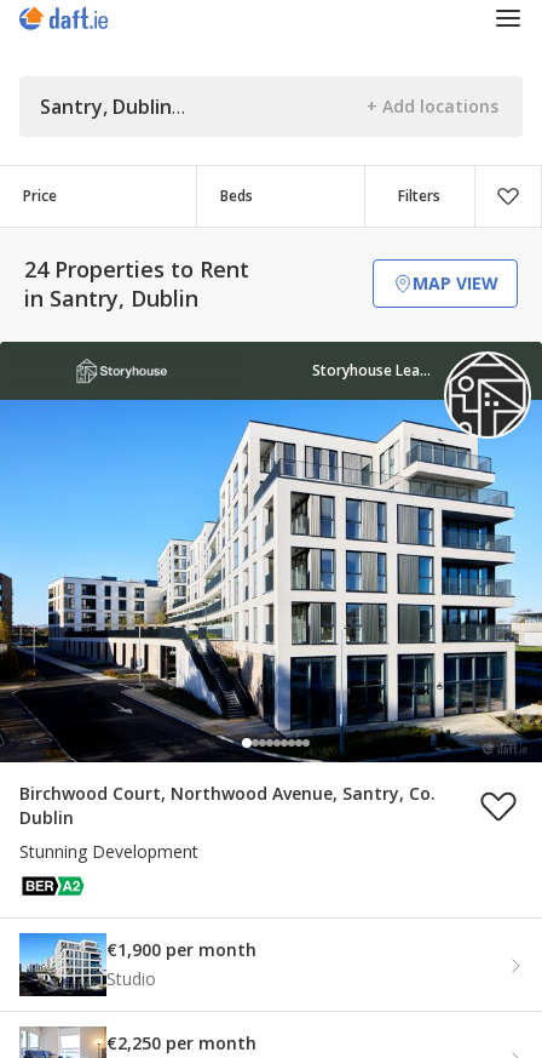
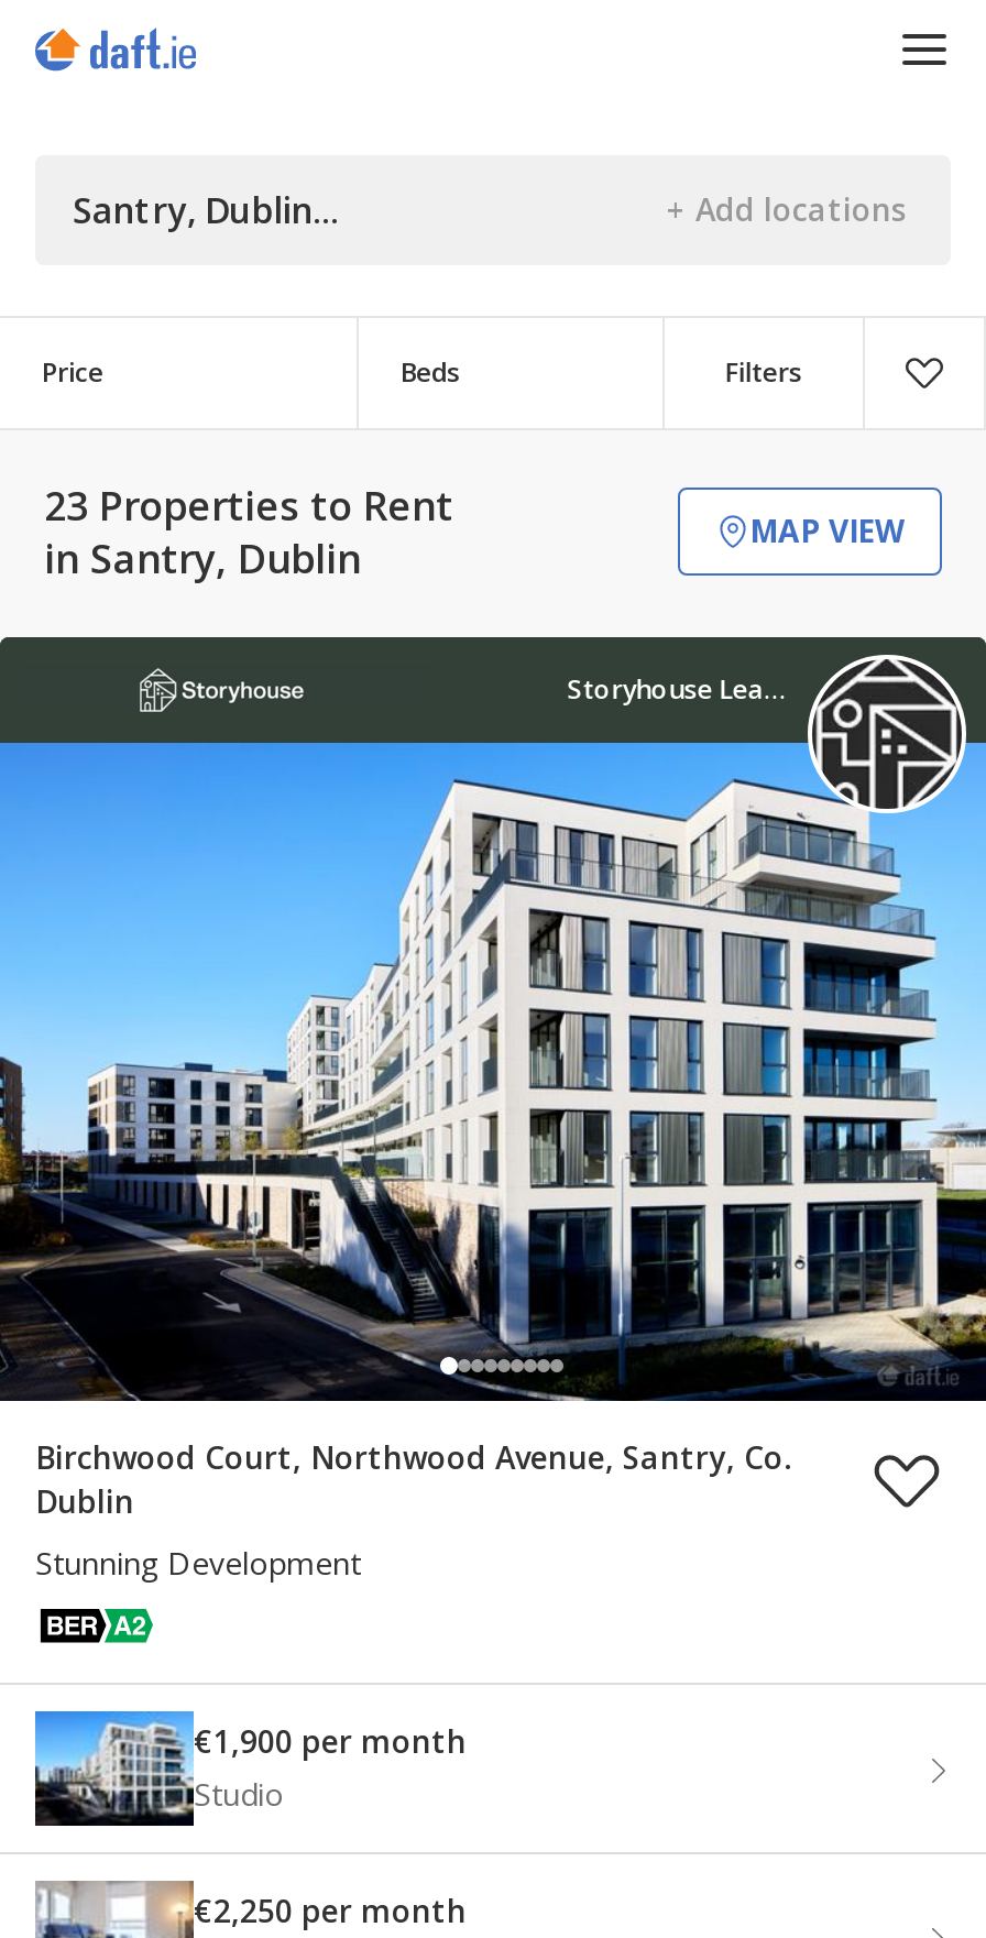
[24,255,249,284] 24 Properties to Rent -> [44,479,453,532] 23 Properties to Rent

